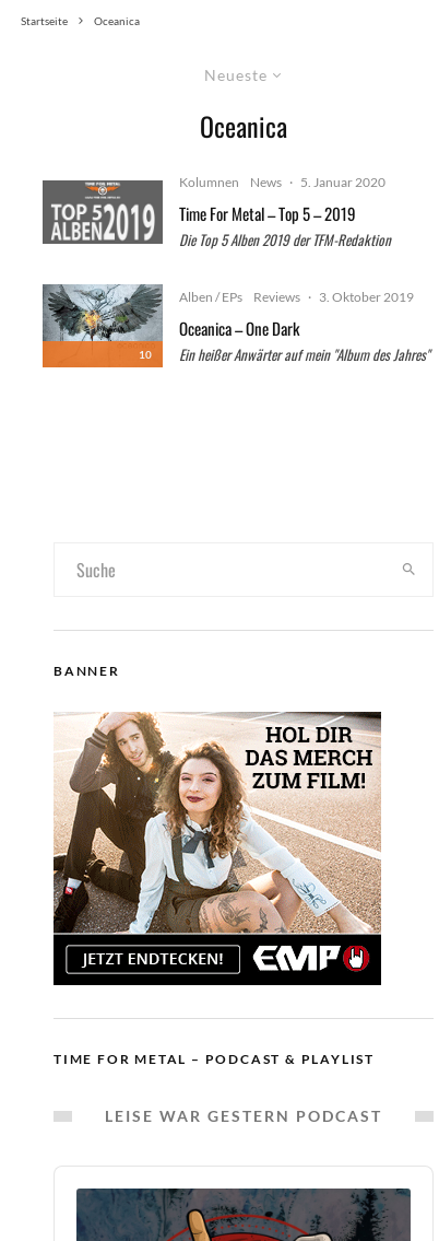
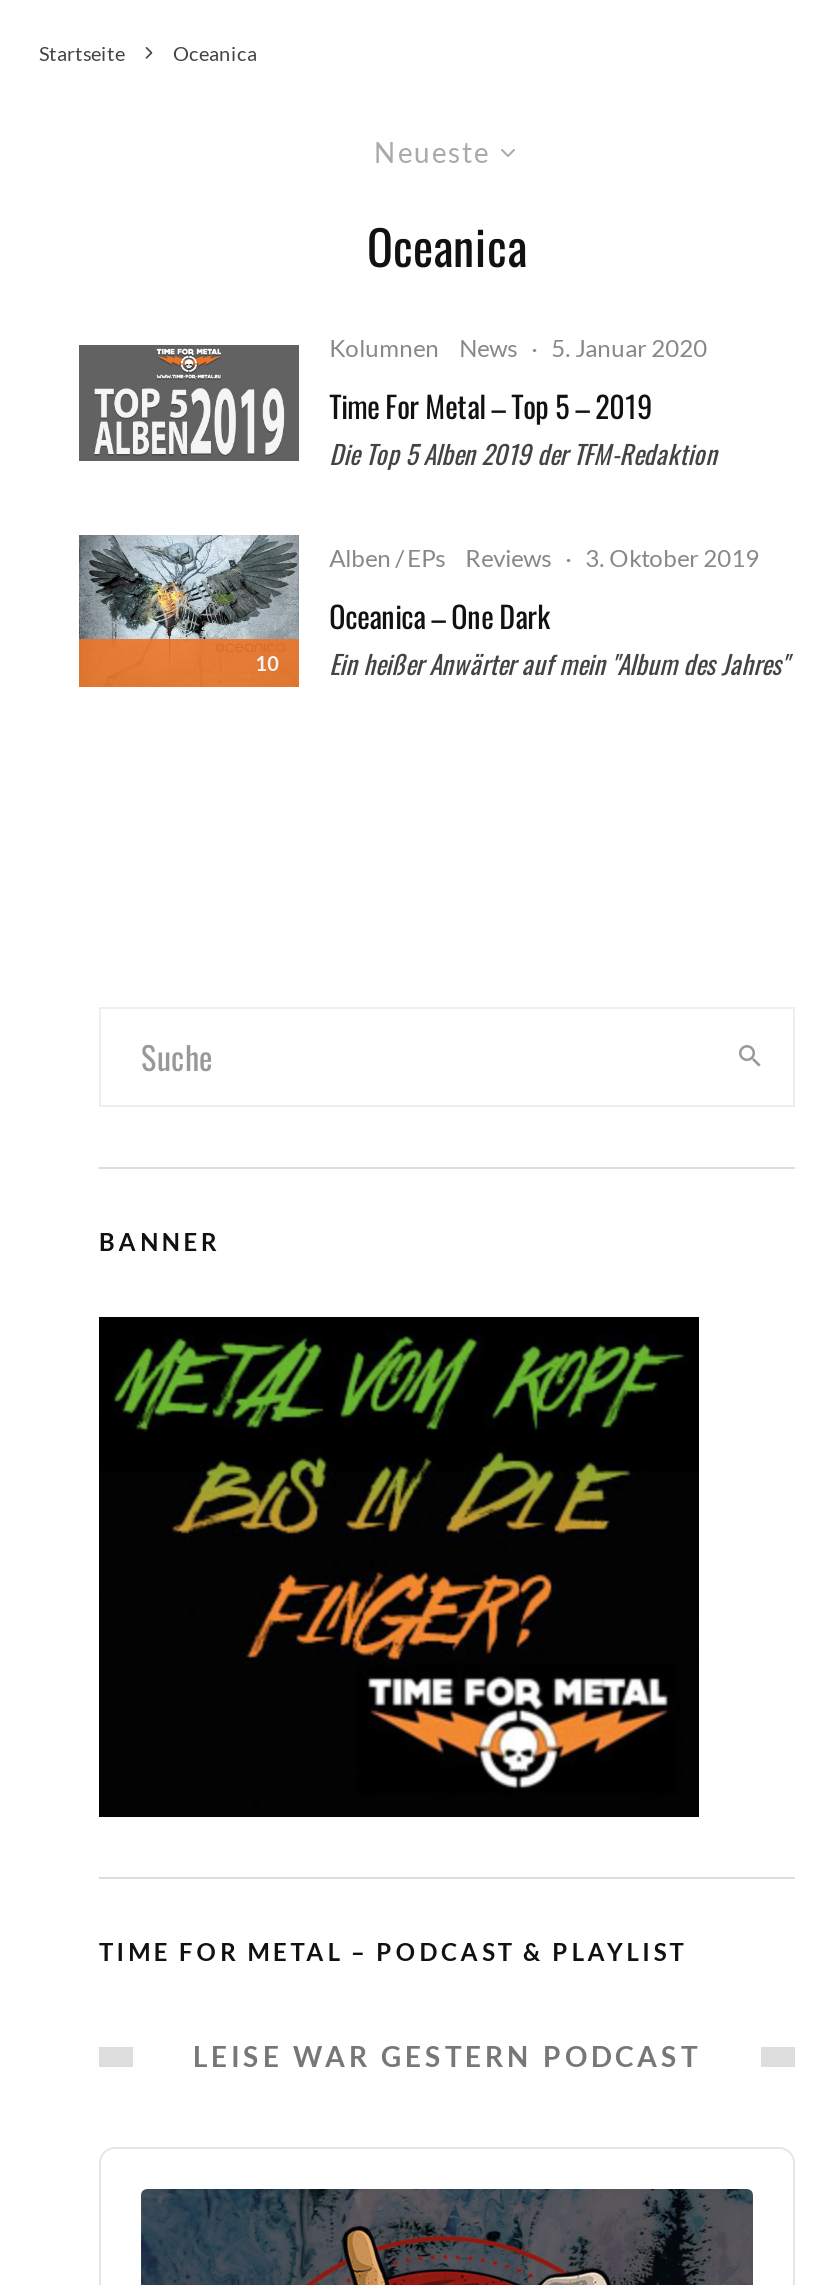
[52,711,382,975] [image] -> [97,1315,701,1797] [image]

